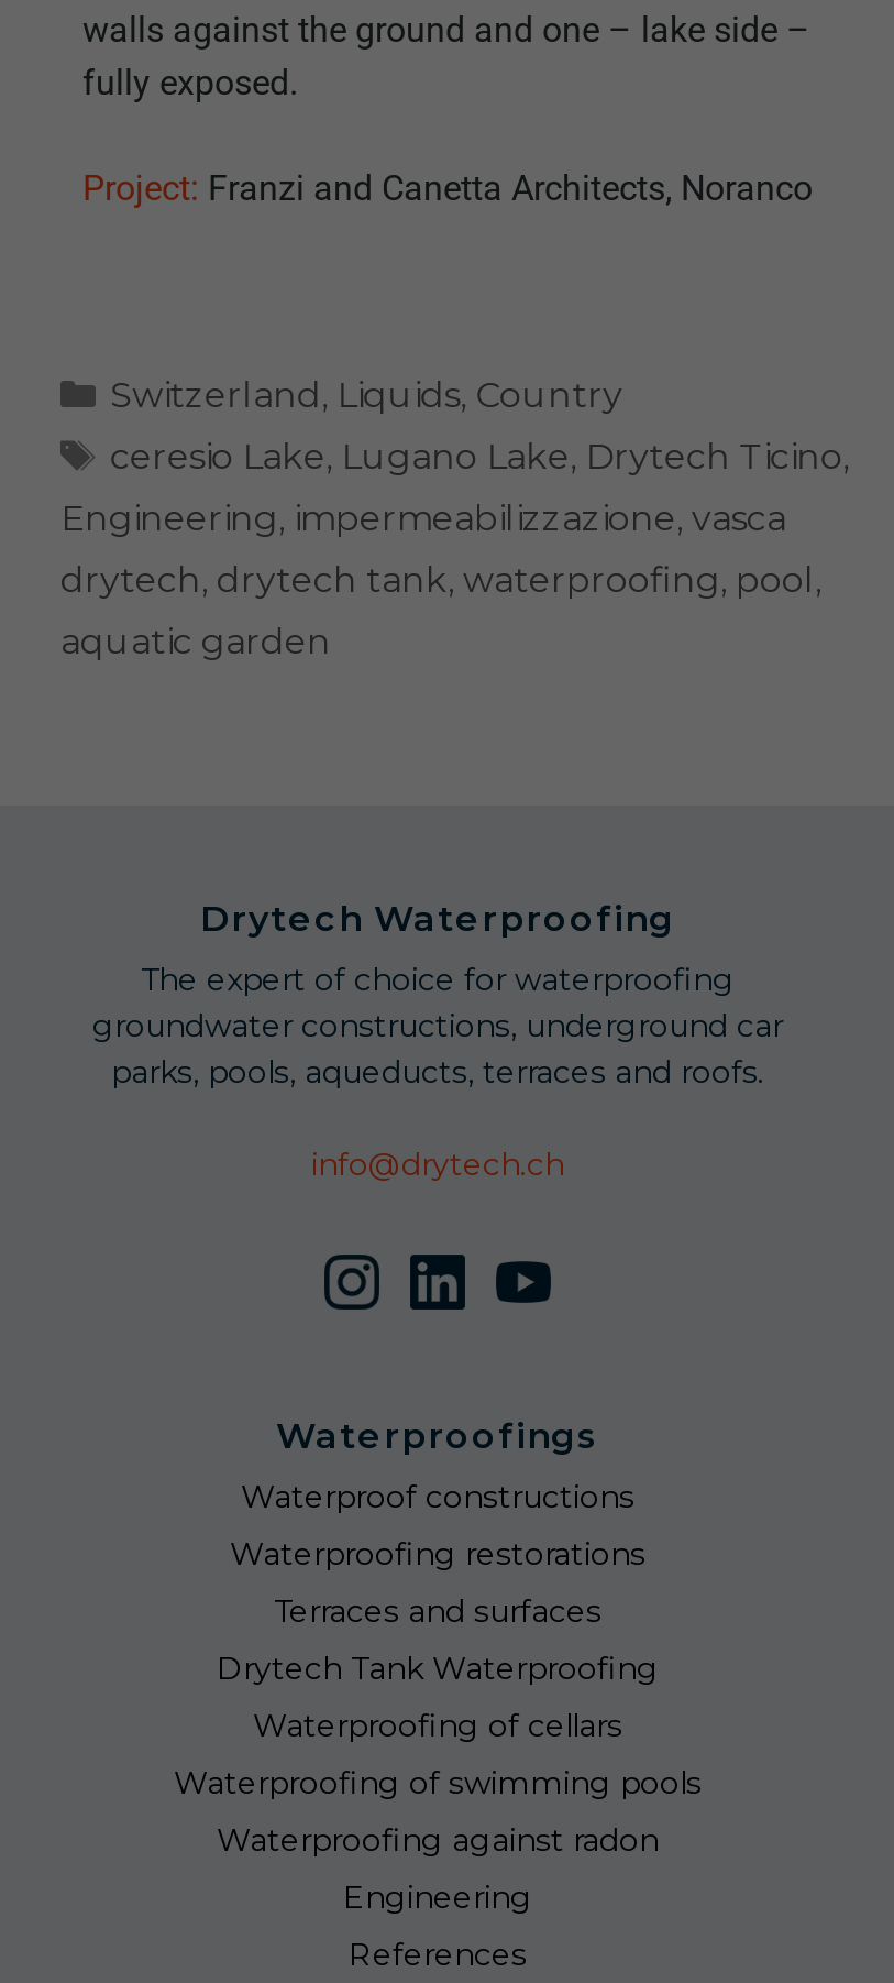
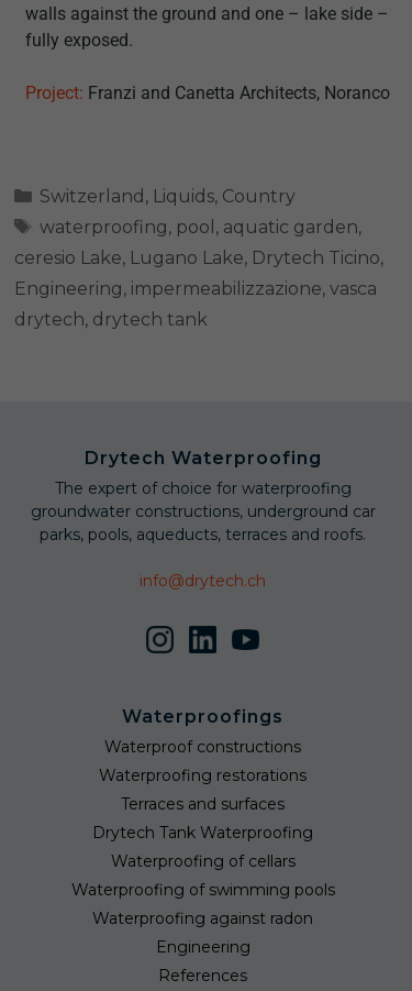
none -> [39,217,361,238] waterproofing, pool, aquatic garden,
moved [60,434,849,538] -> [14,248,383,299]: ceresio Lake, Lugano Lake, Drytech Ticino, | Engineering, impermeabilizzazione, vasca
[60,557,821,661] drytech, drytech tank, waterproofing, pool, | aquatic garden -> [14,309,208,330] drytech, drytech tank

